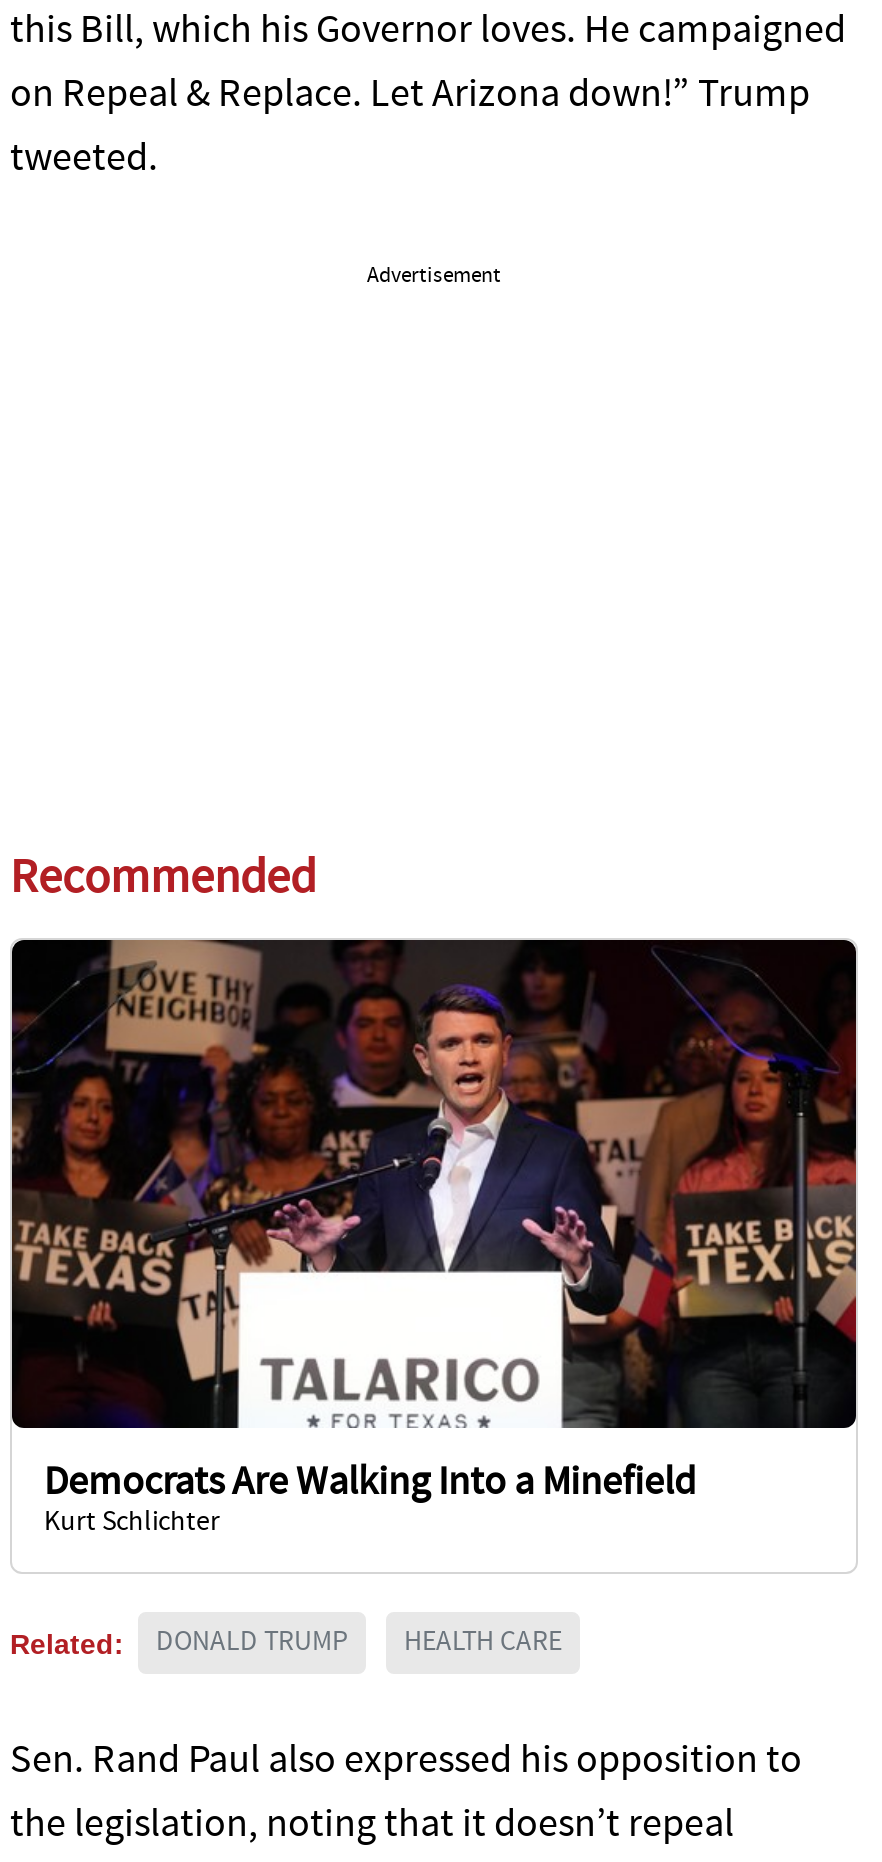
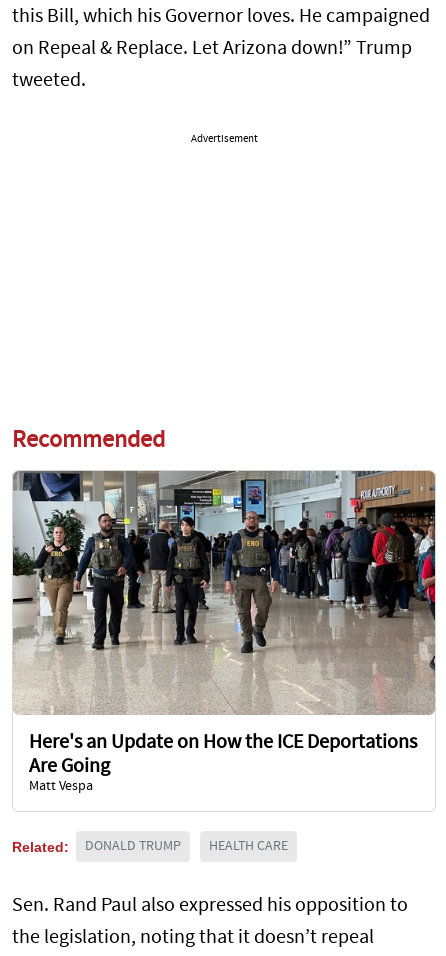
[10,938,856,1539] [image] | Democrats Are Walking Into a Minefield | Kurt Schlichter -> [12,470,436,794] [image] | Here's an Update on How the ICE Deportations | Are Going | Matt Vespa

